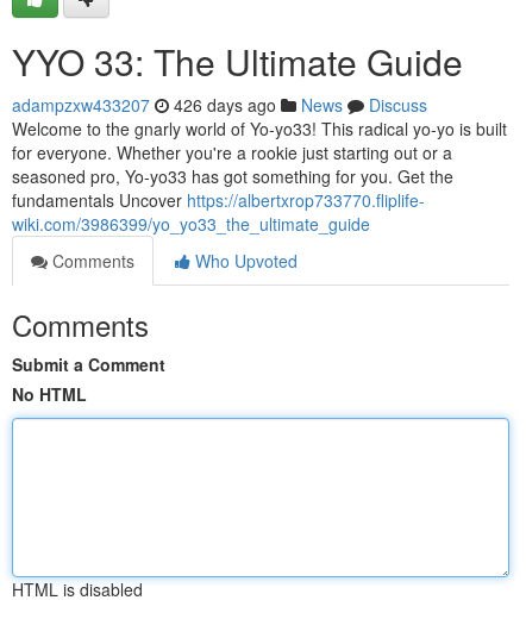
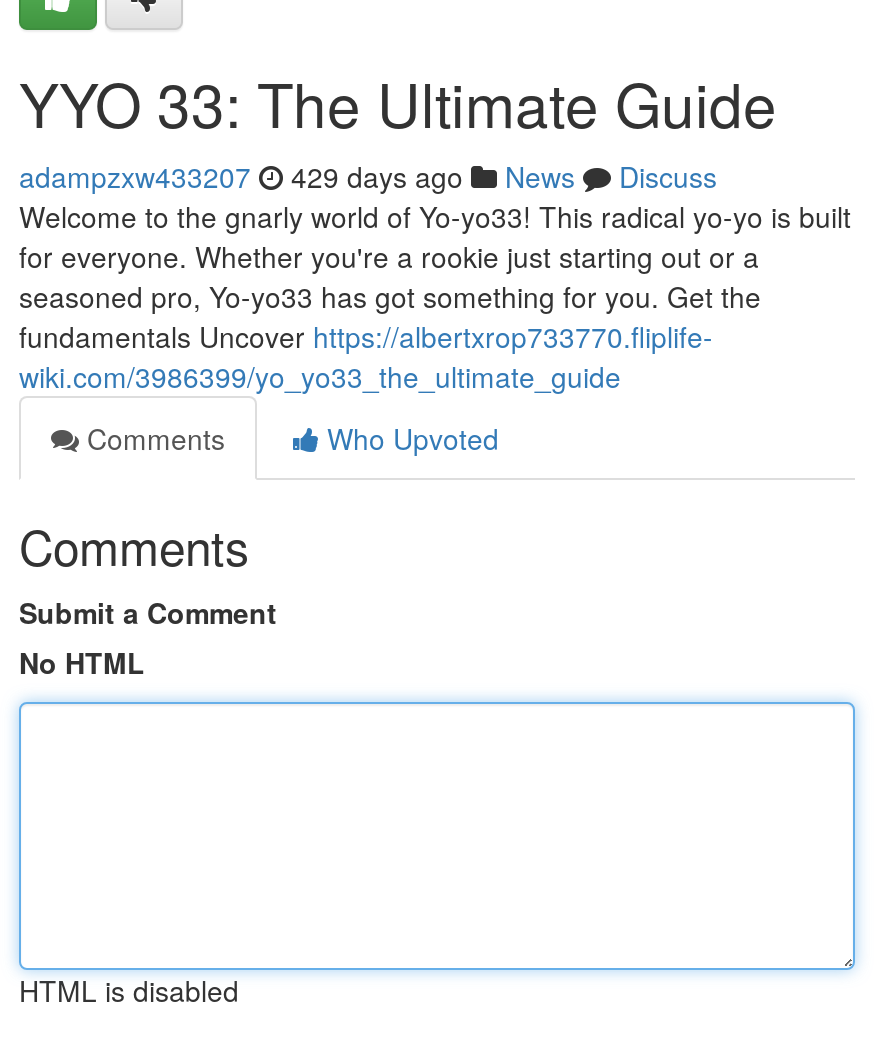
[12,93,427,117] adampzxw433207 426 days ago News Discuss -> [19,156,717,196] adampzxw433207 429 days ago News Discuss

